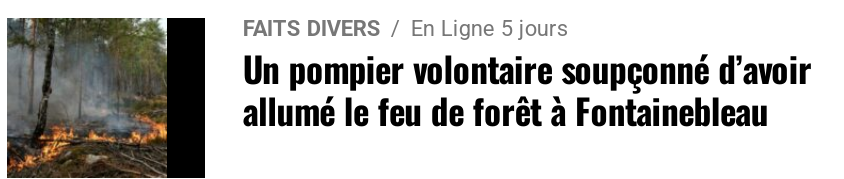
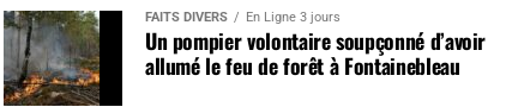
[411,15,569,41] En Ligne 5 jours -> [246,9,340,25] En Ligne 3 jours

